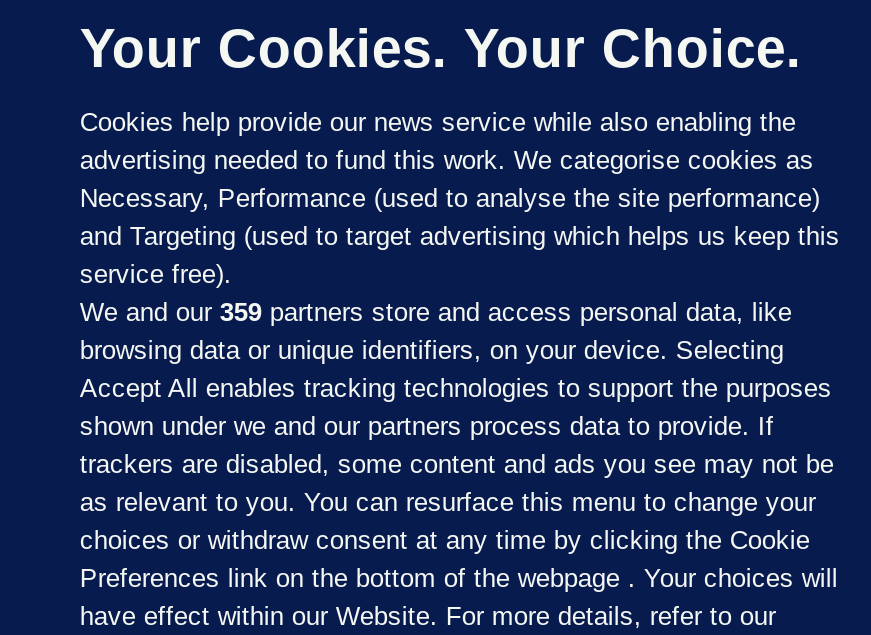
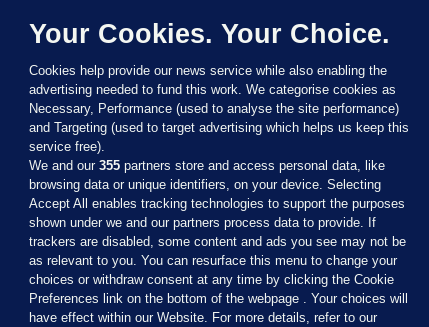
[80,297,792,327] We and our 359 partners store and access personal data, like -> [29,158,385,173] We and our 355 partners store and access personal data, like

